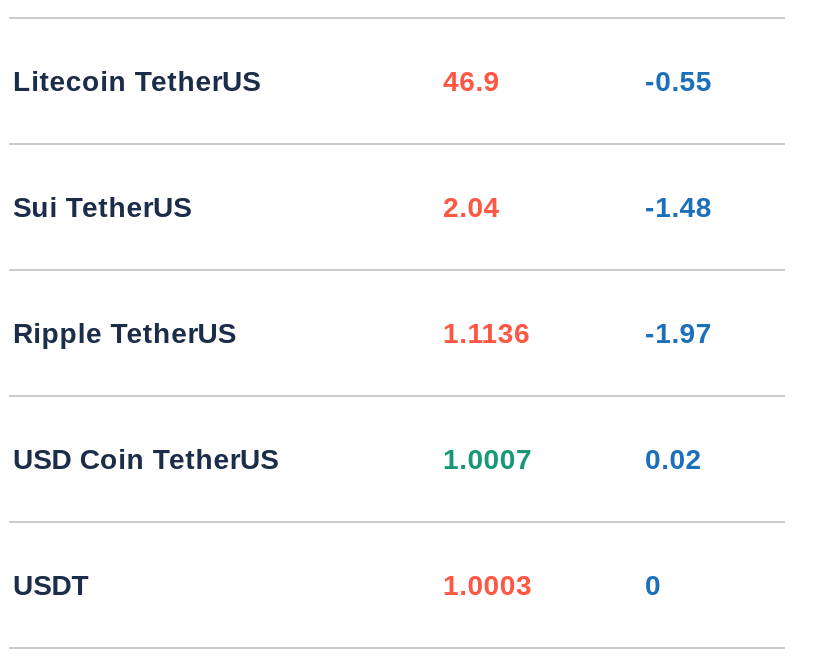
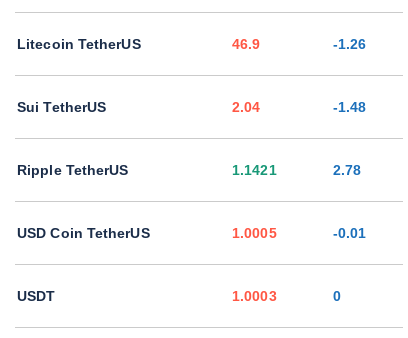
[645,65,712,97] -0.55 -> [333,36,366,52] -1.26
[443,317,530,349] 1.1136 -> [232,162,277,178] 1.1421
[645,317,712,349] -1.97 -> [333,162,361,178] 2.78
[443,443,532,475] 1.0007 -> [232,225,277,241] 1.0005
[645,443,702,475] 0.02 -> [333,225,366,241] -0.01

